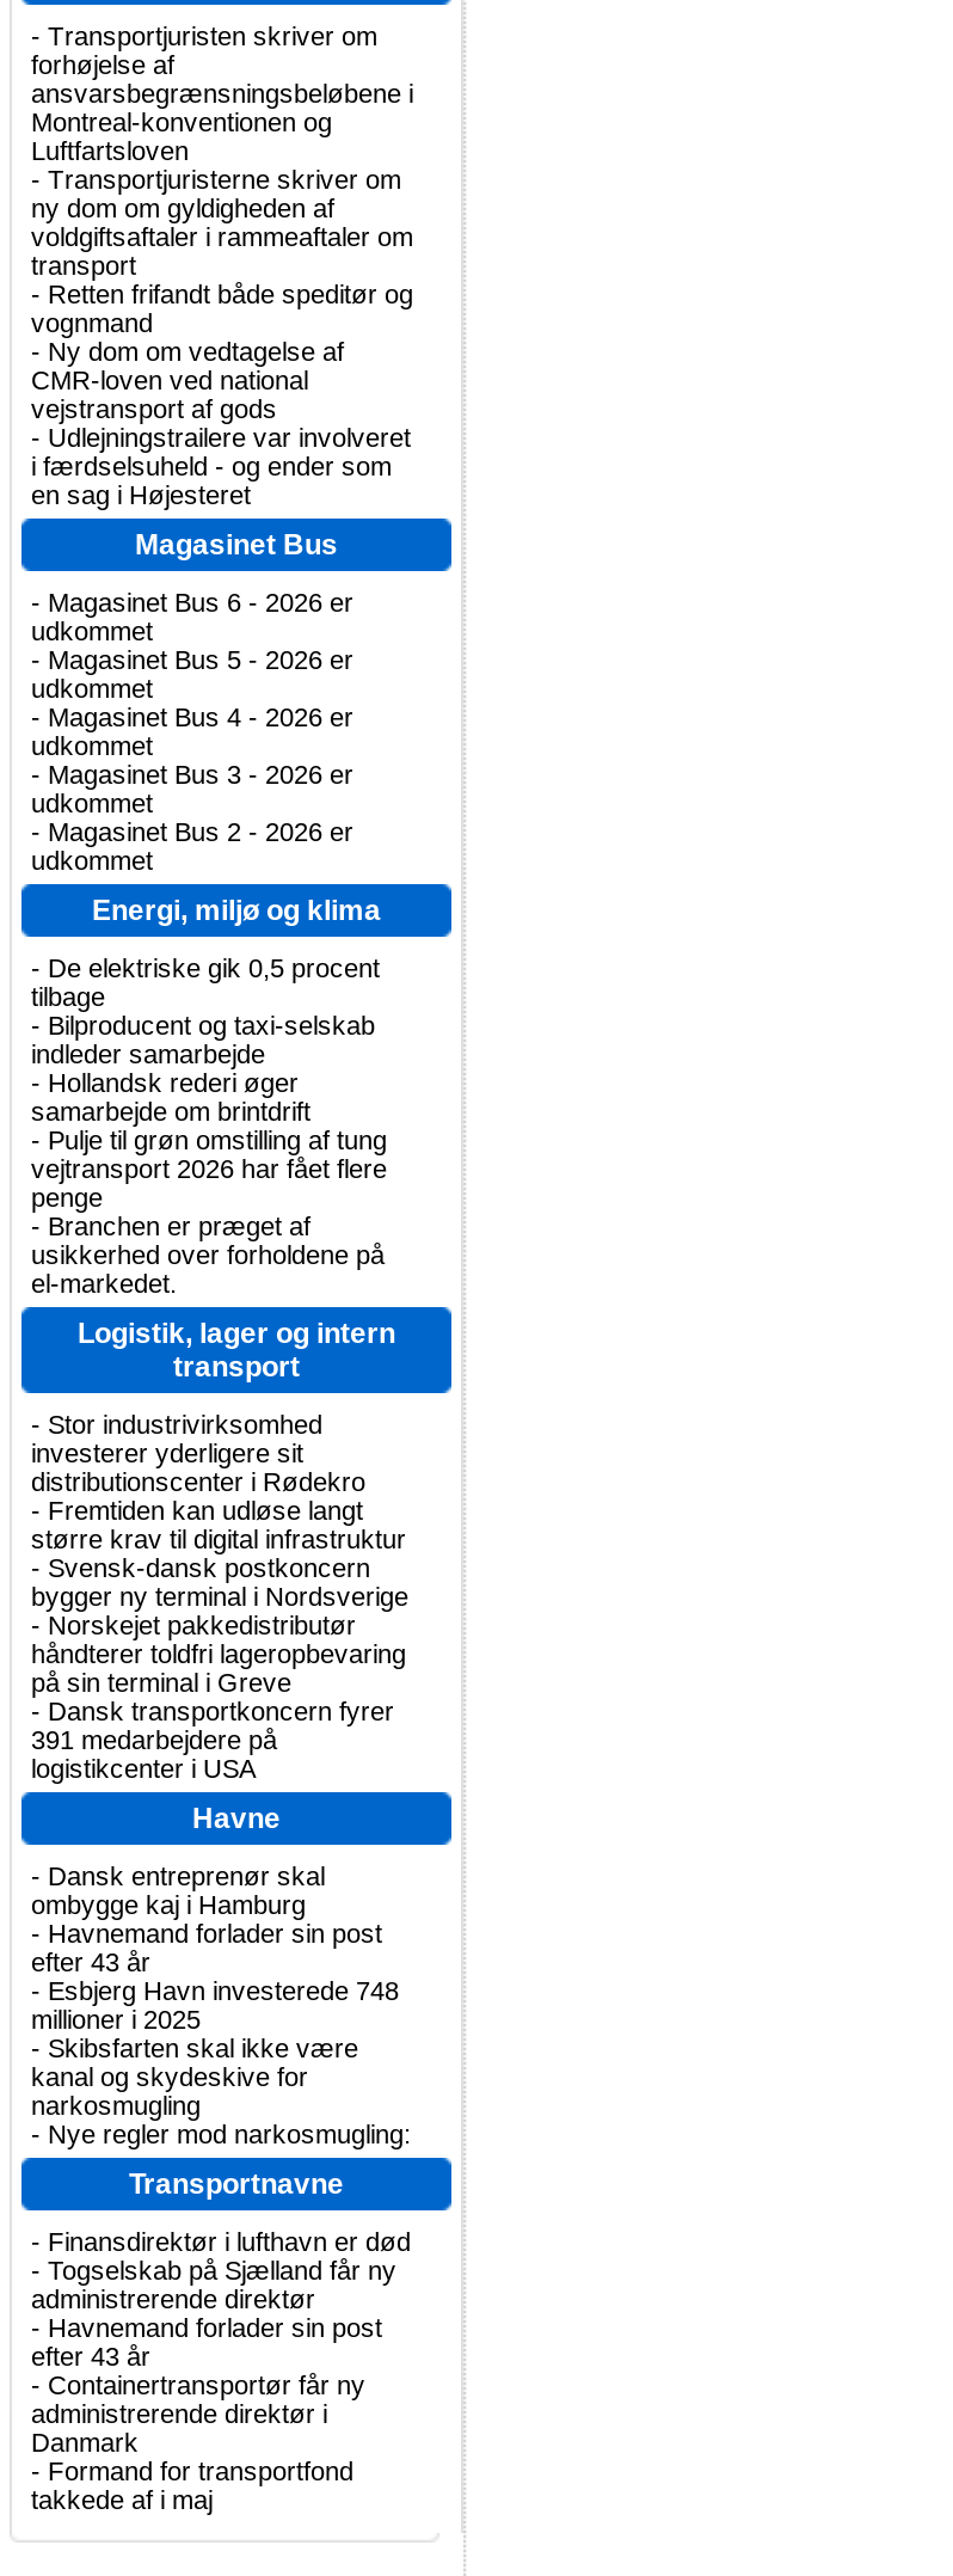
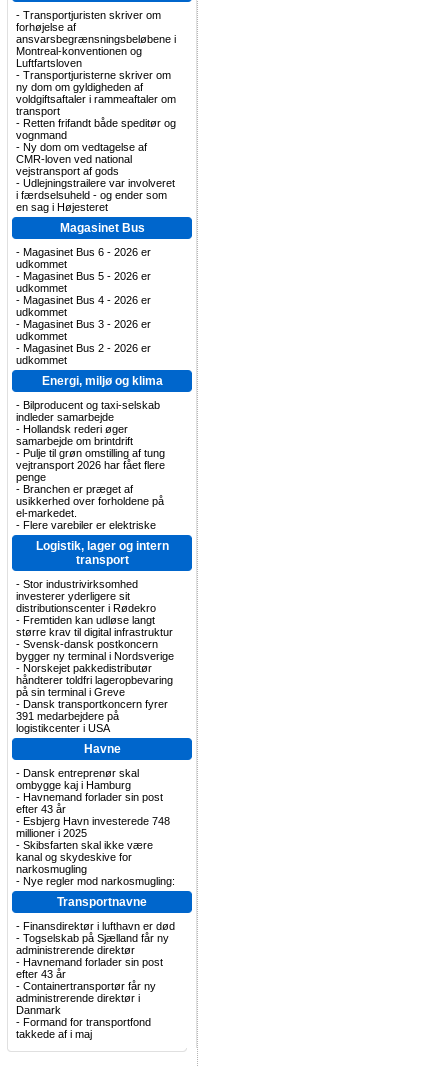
[31,953,380,1011] - De elektriske gik 0,5 procent | tilbage -> none
none -> [16,519,156,531] - Flere varebiler er elektriske

